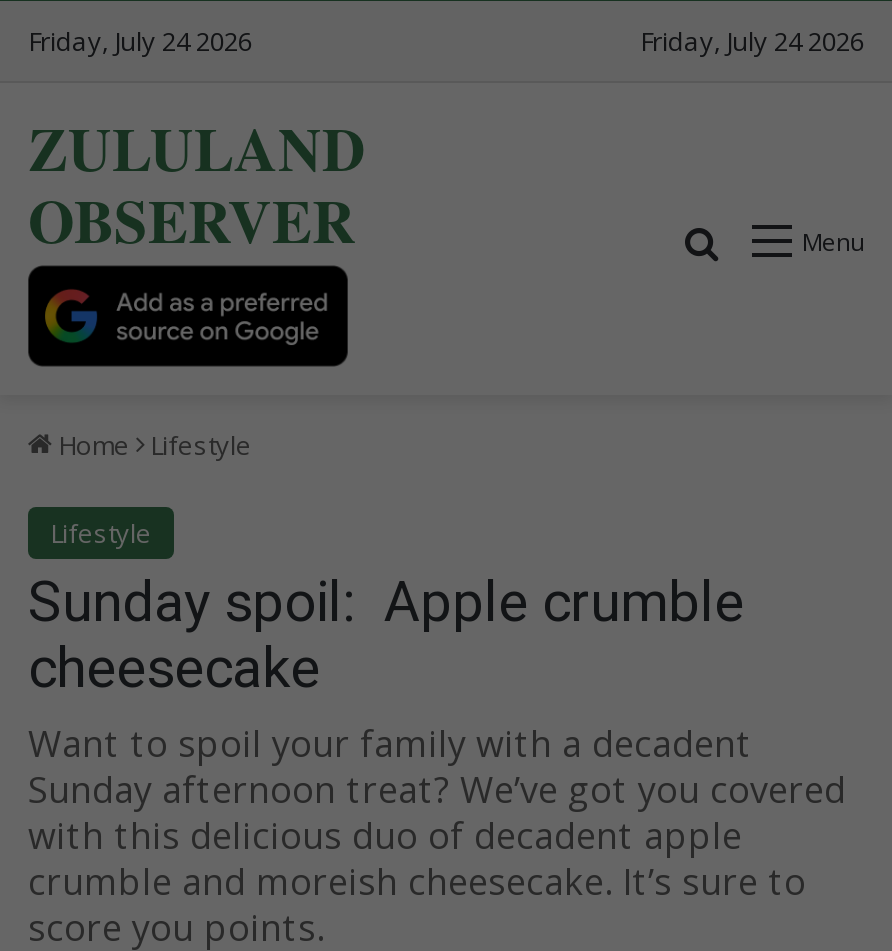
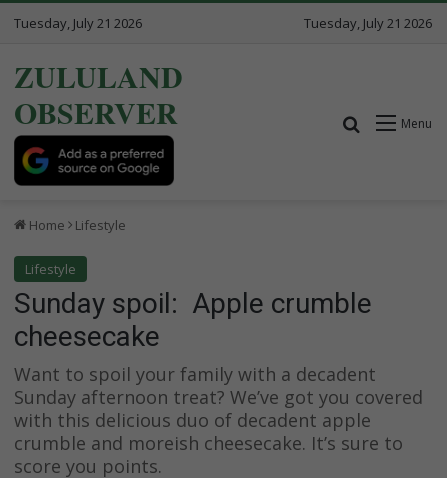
[28,23,252,59] Friday, July 24 2026 -> [14,14,142,32] Tuesday, July 21 2026
[640,23,864,59] Friday, July 24 2026 -> [304,14,432,32] Tuesday, July 21 2026

